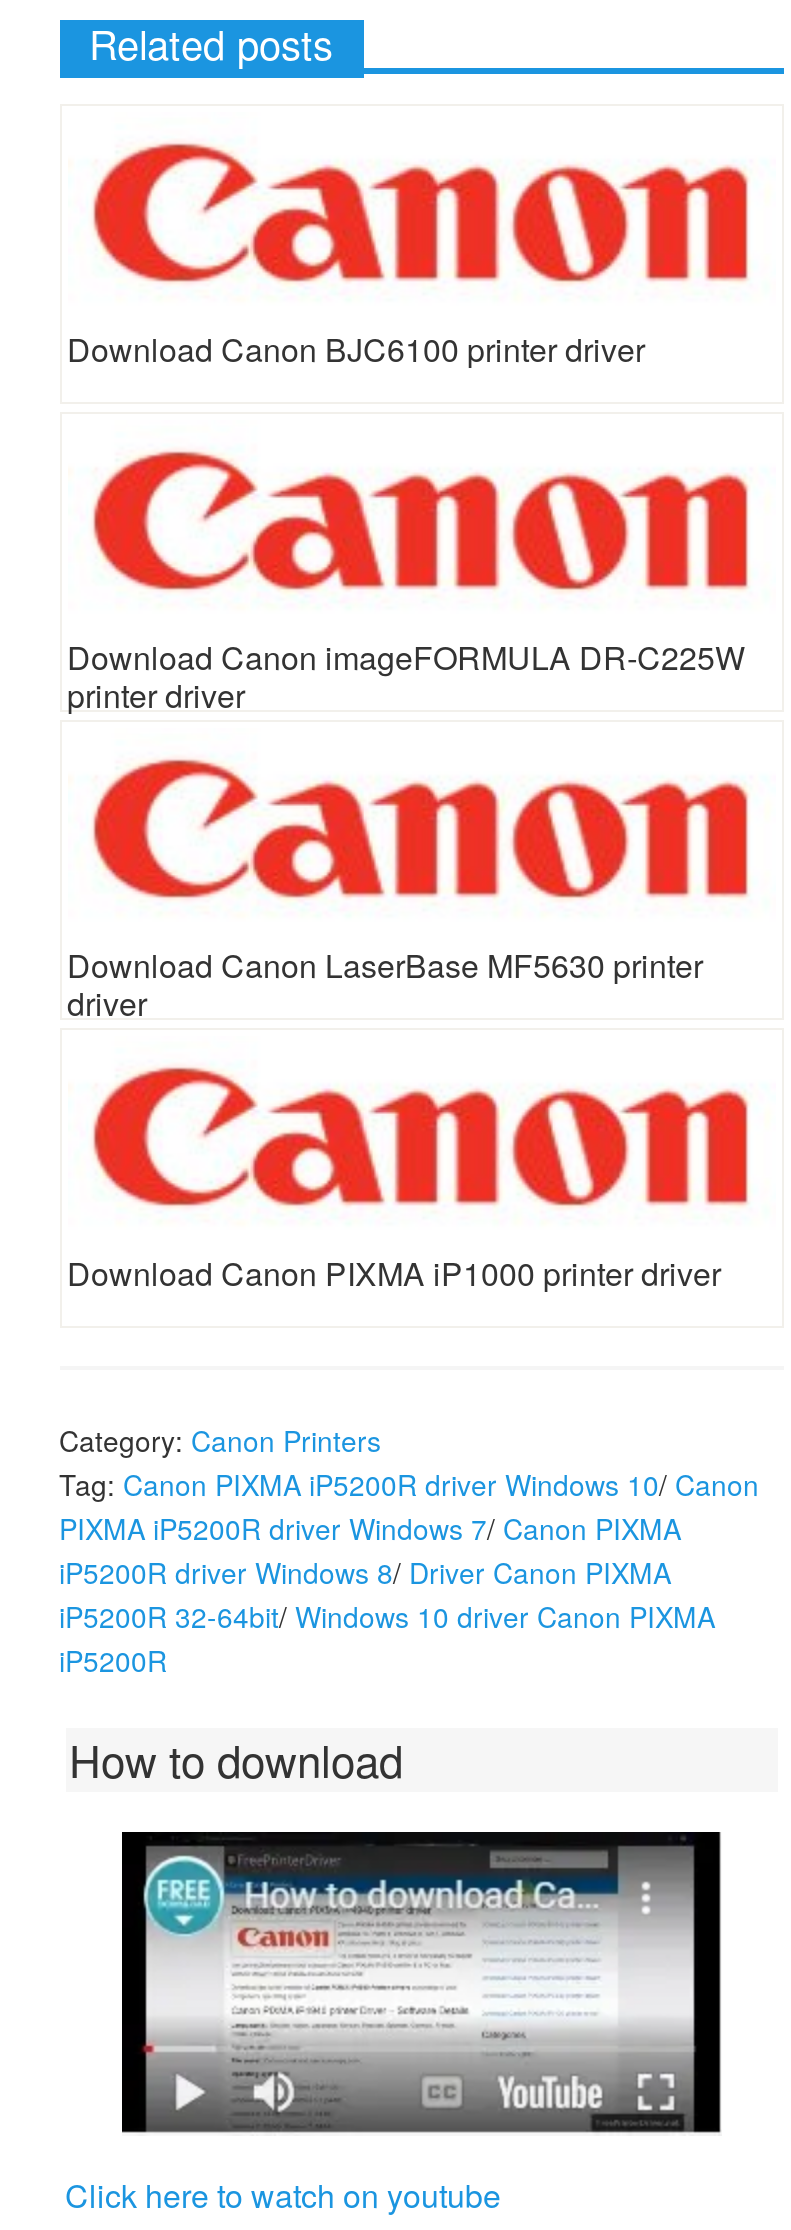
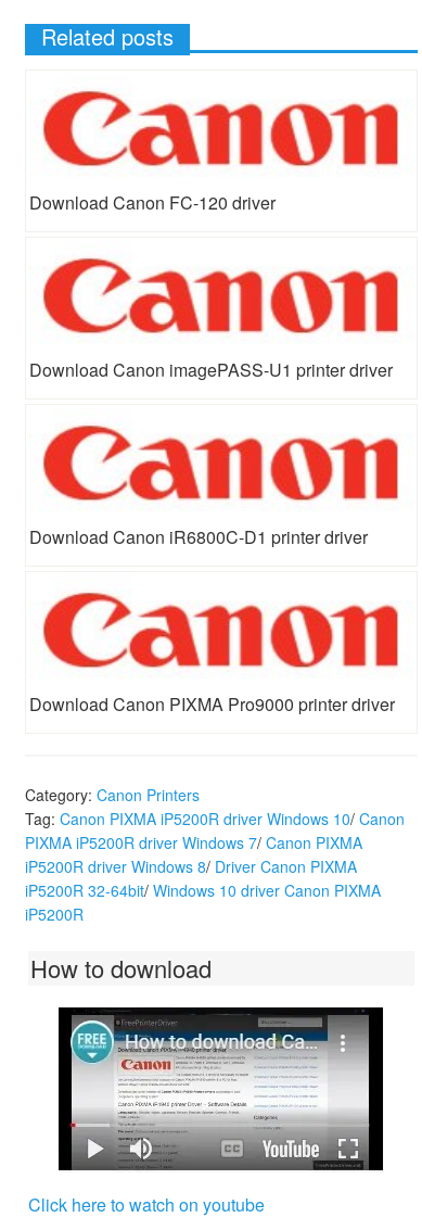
[67,326,645,372] Download Canon BJC6100 printer driver -> [29,190,275,215] Download Canon FC-120 driver
[67,634,745,718] Download Canon imageFORMULA DR-C225W | printer driver -> [29,357,392,382] Download Canon imagePASS-U1 printer driver
[67,942,703,1026] Download Canon LaserBase MF5630 printer | driver -> [29,524,367,549] Download Canon iR6800C-D1 printer driver
[67,1250,721,1296] Download Canon PIXMA iP1000 printer driver -> [29,692,394,717] Download Canon PIXMA Pro9000 printer driver

